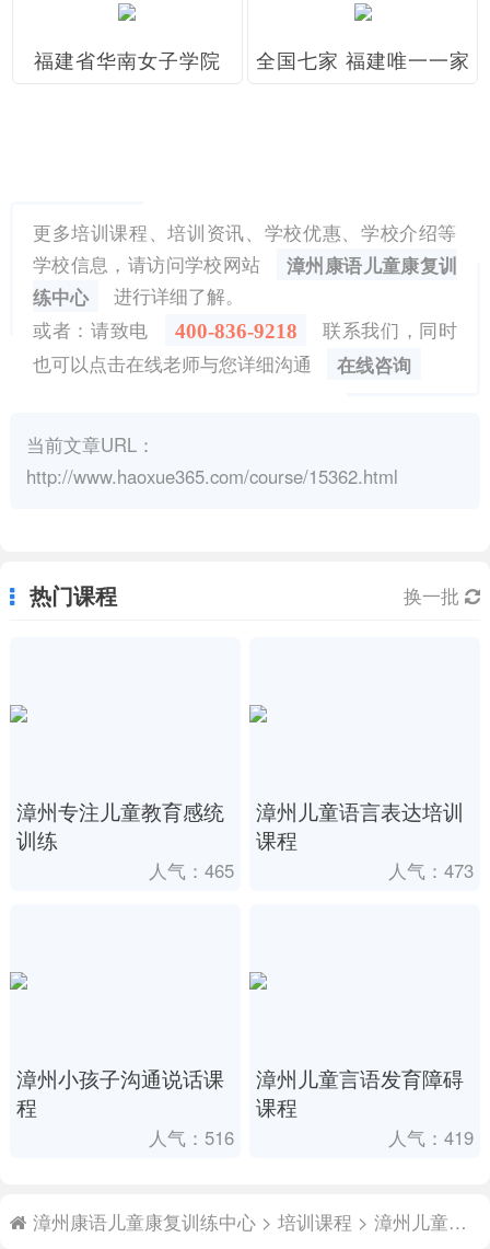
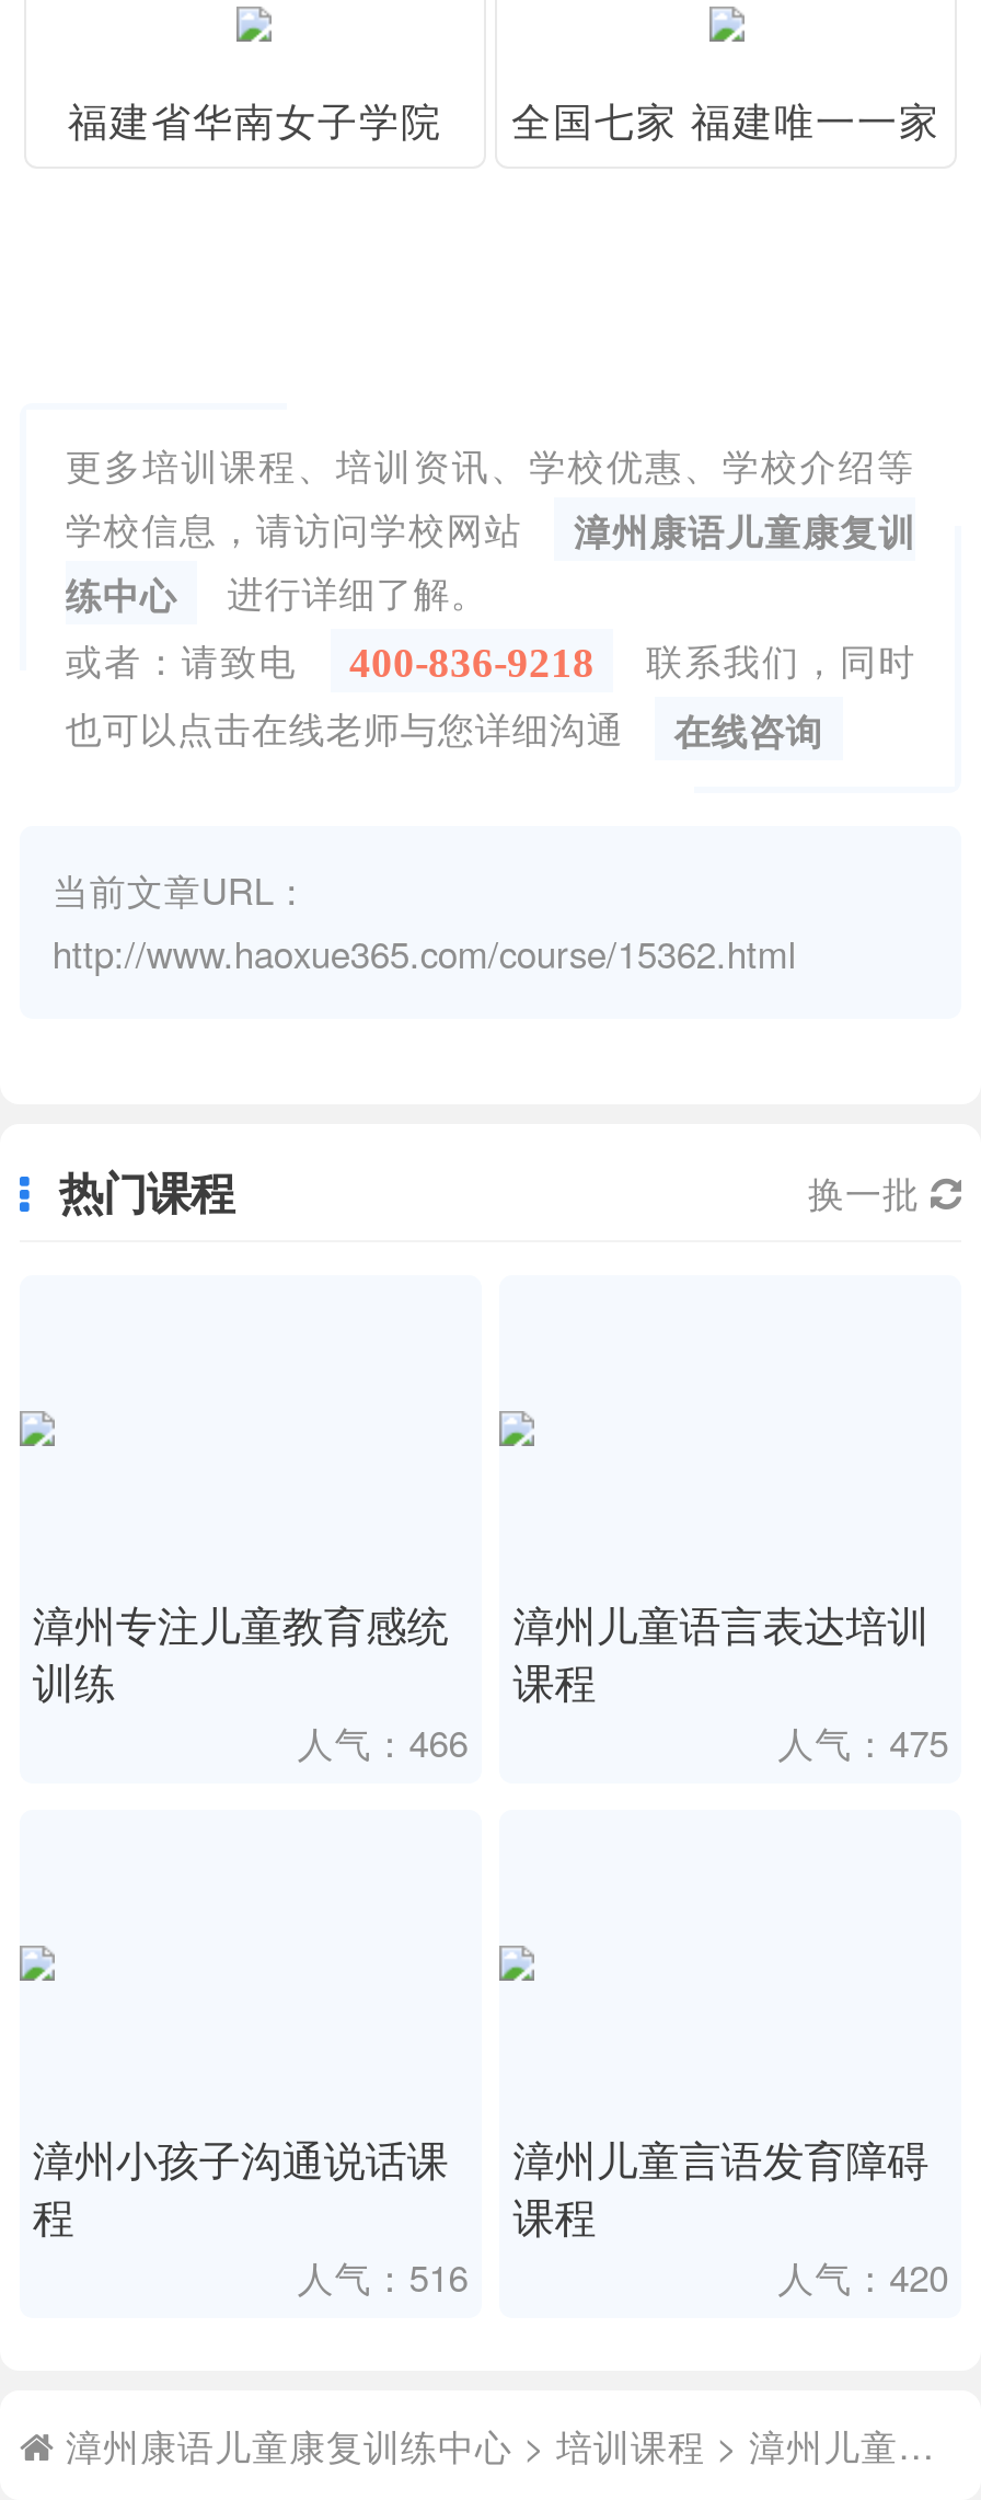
[148,857,234,883] 人气：465 -> [297,1715,468,1768] 人气：466
[388,857,474,883] 人气：473 -> [778,1715,948,1768] 人气：475
[388,1124,474,1150] 人气：419 -> [778,2250,948,2302] 人气：420

